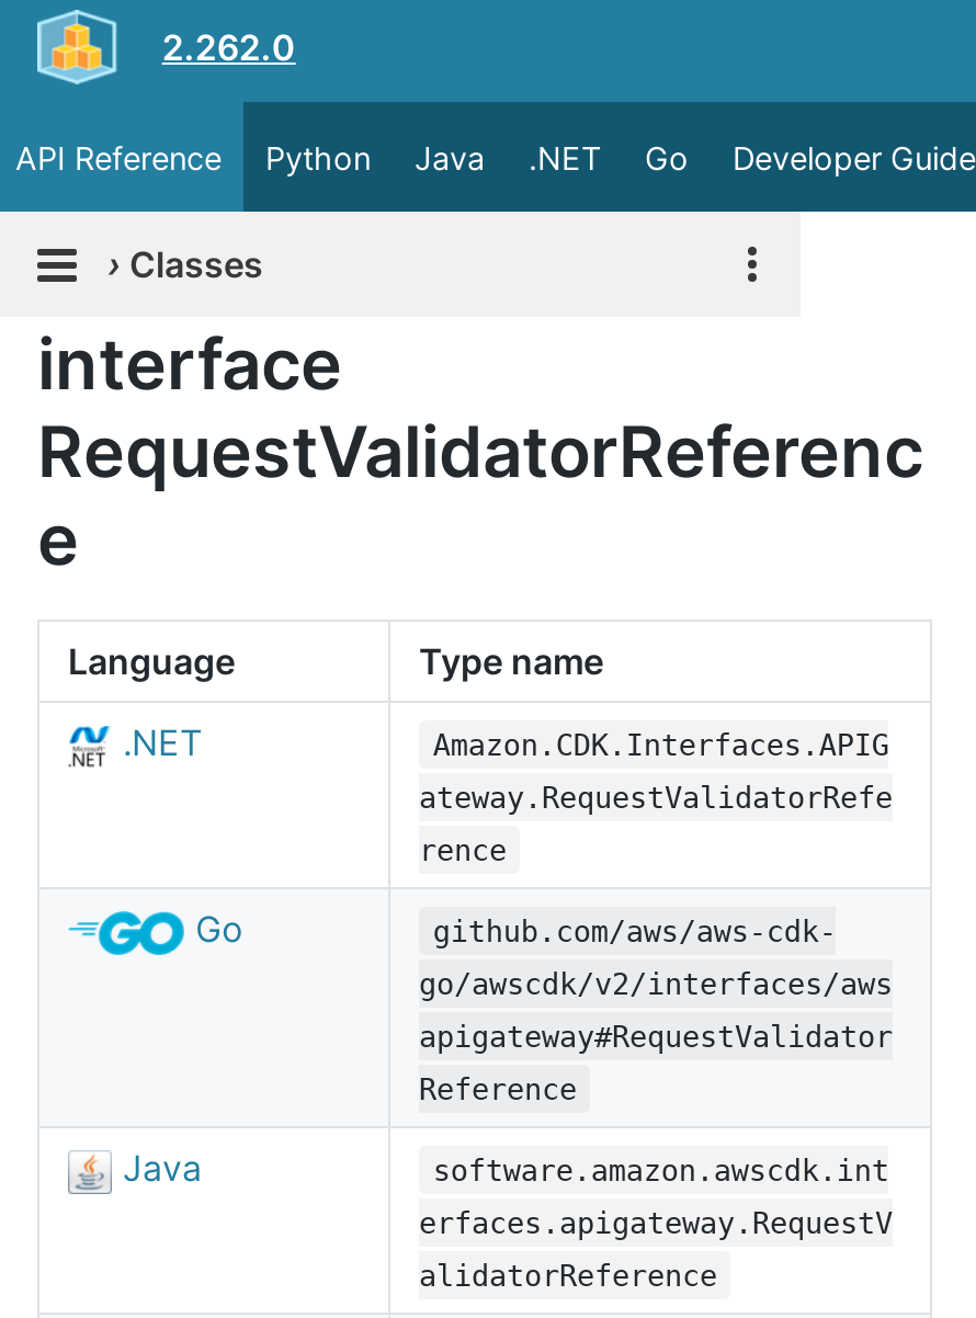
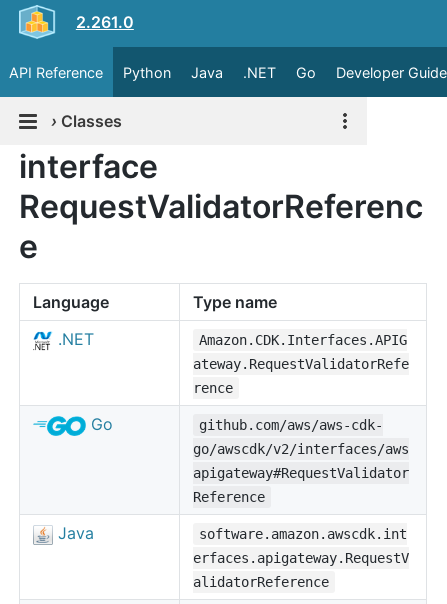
[162,25,296,69] 2.262.0 -> [76,12,134,32] 2.261.0

